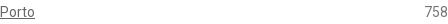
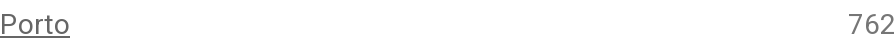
[424,4,448,20] 758 -> [848,8,896,40] 762

